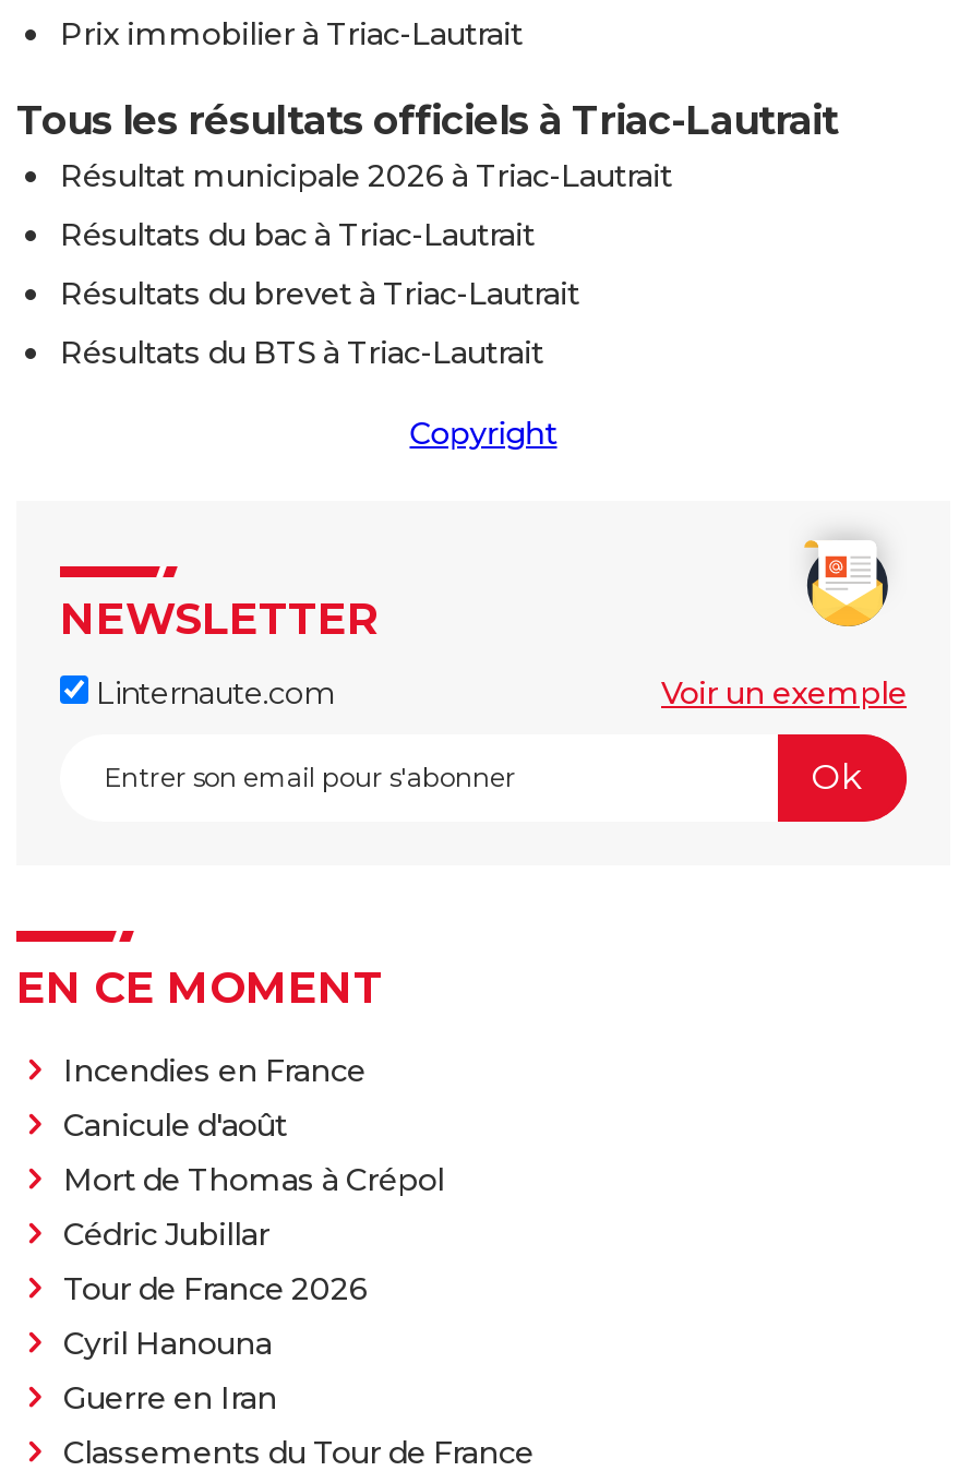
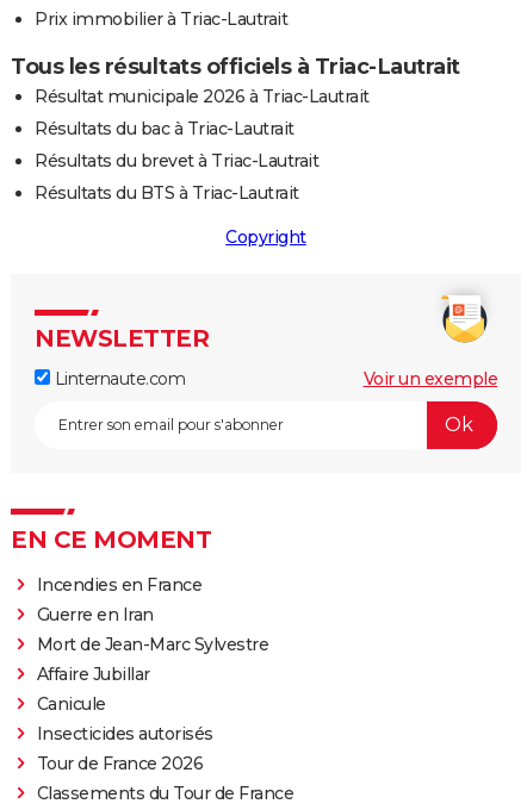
[63,1105,444,1363] Canicule d'août | Mort de Thomas à Crépol | Cédric Jubillar | Cyril Hanouna -> none
moved [63,1269,368,1308] -> [36,753,203,774]: Tour de France 2026
moved [63,1378,277,1418] -> [36,604,153,625]: Guerre en Iran
none -> [36,634,268,744] Mort de Jean-Marc Sylvestre | Affaire Jubillar | Canicule | Insecticides autorisés

